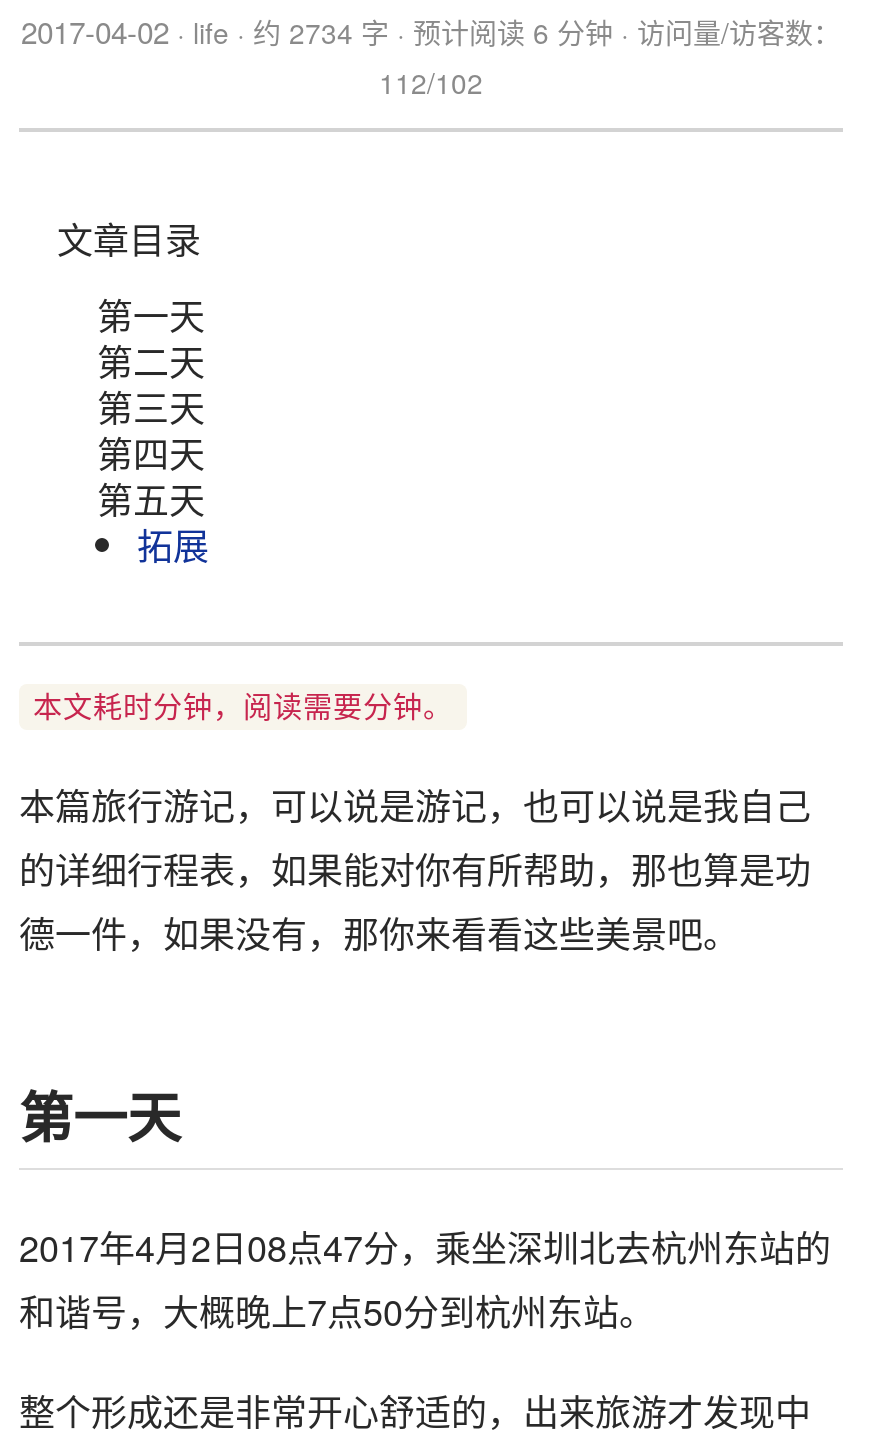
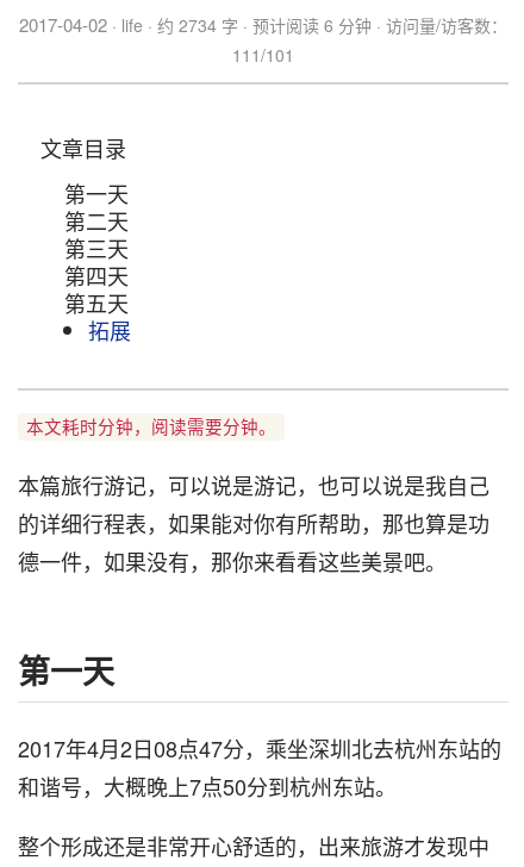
[379,62,483,102] 112/102 -> [232,43,294,67] 111/101

